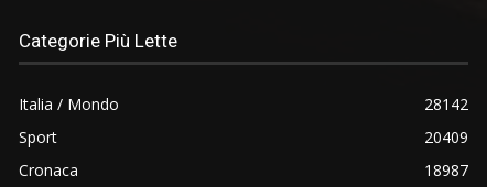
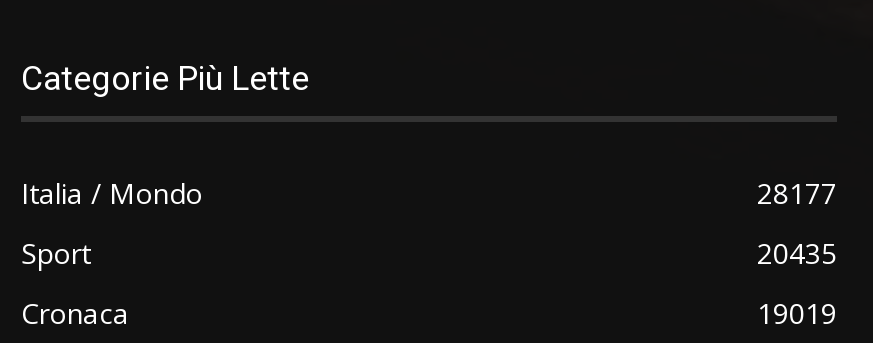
[424,94,468,114] 28142 -> [757,174,837,212] 28177
[424,127,468,147] 20409 -> [757,234,837,272] 20435
[424,159,468,180] 18987 -> [757,294,837,332] 19019

